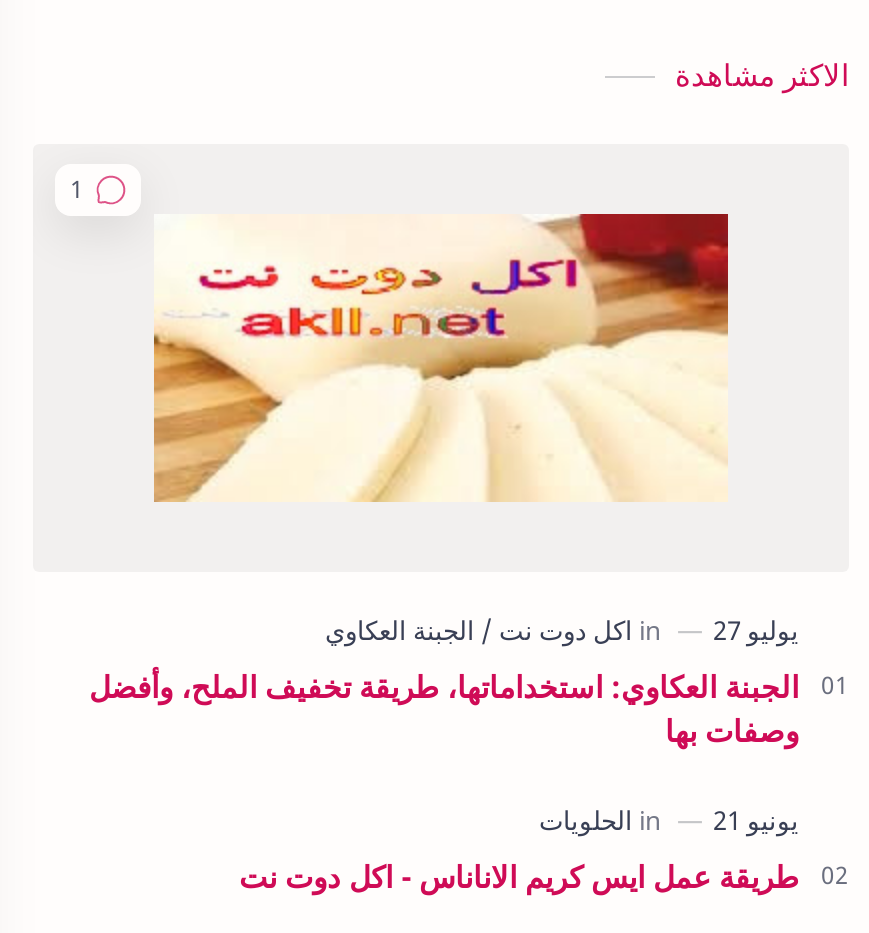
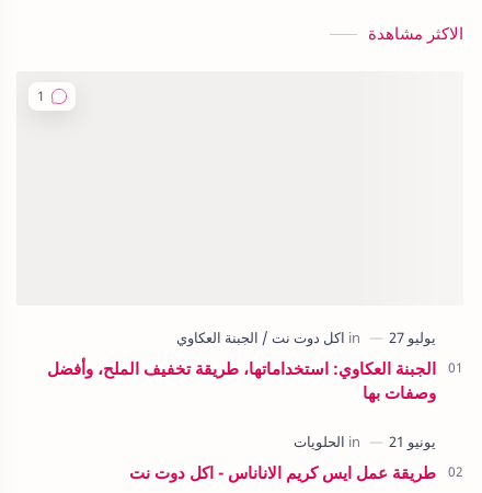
[151,212,731,504] [image] -> none

